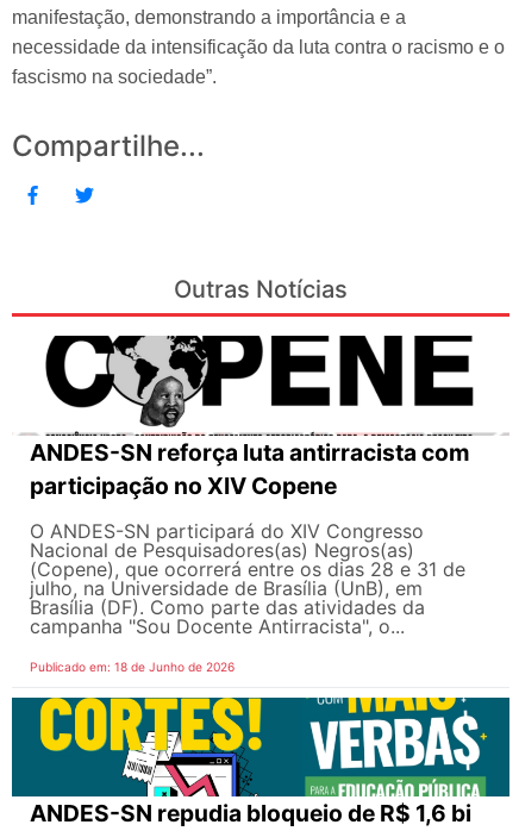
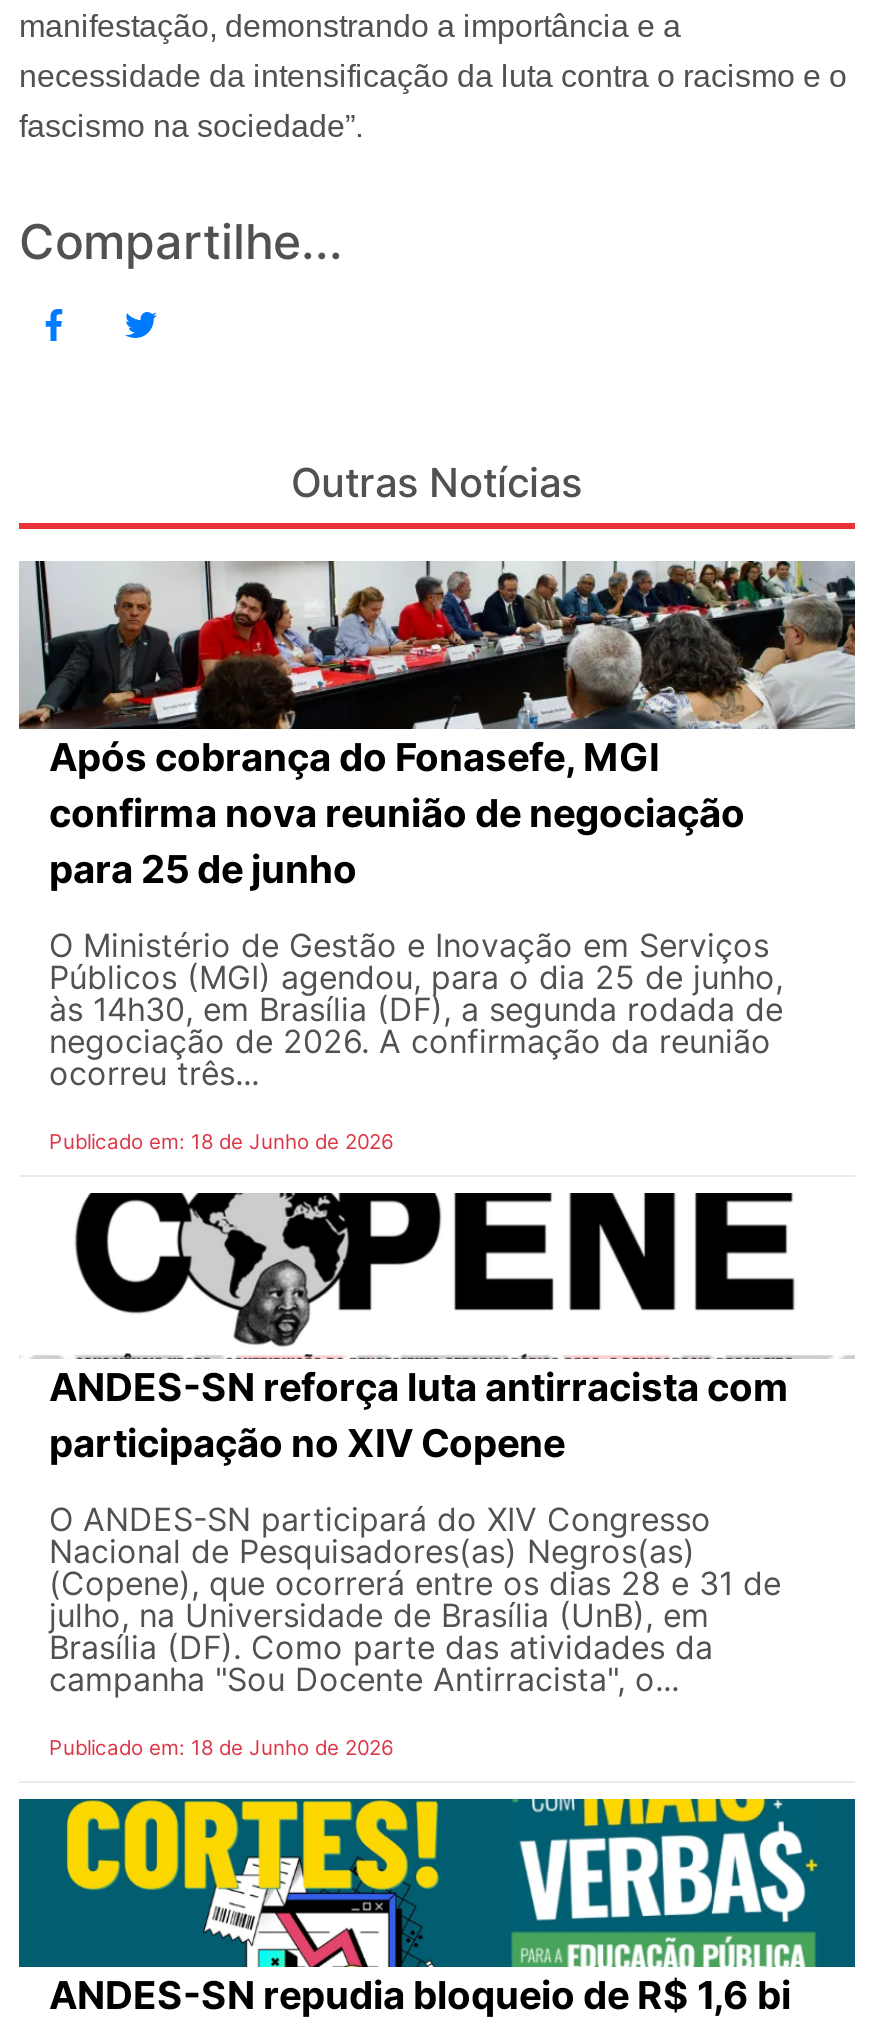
none -> [17,559,857,1152] [image] | Após cobrança do Fonasefe, MGI | confirma nova reunião de negociação | para 25 de junho | O Ministério de Gestão e Inovação em Serviços | Públicos (MGI) agendou, para o dia 25 de junho, | às 14h30, em Brasília (DF), a segunda rodada de | negociação de 2026. A confirmação da reunião | ocorreu três... | Publicado em: 18 de Junho de 2026

